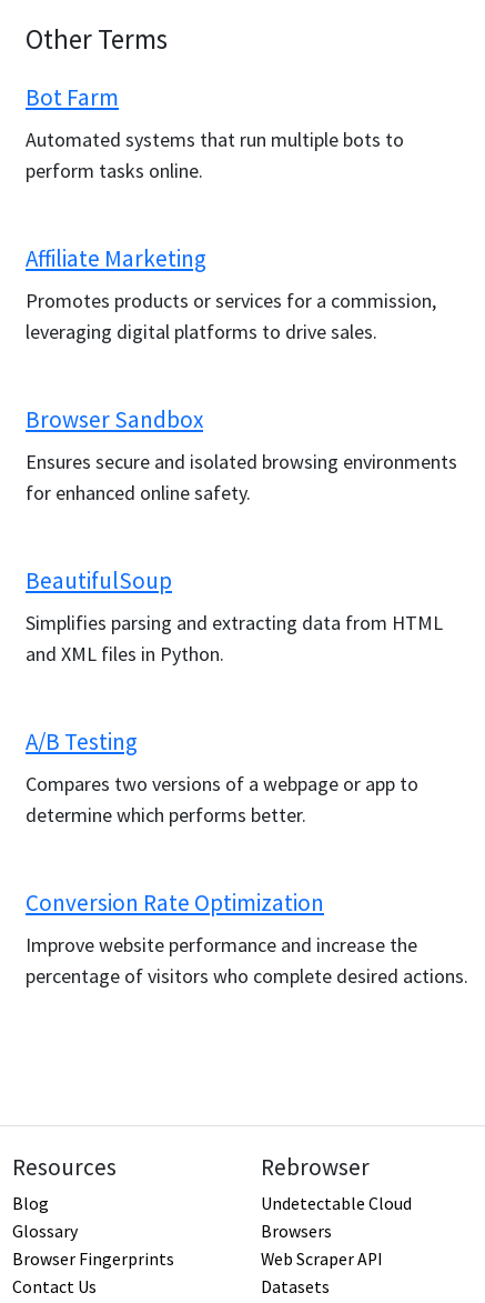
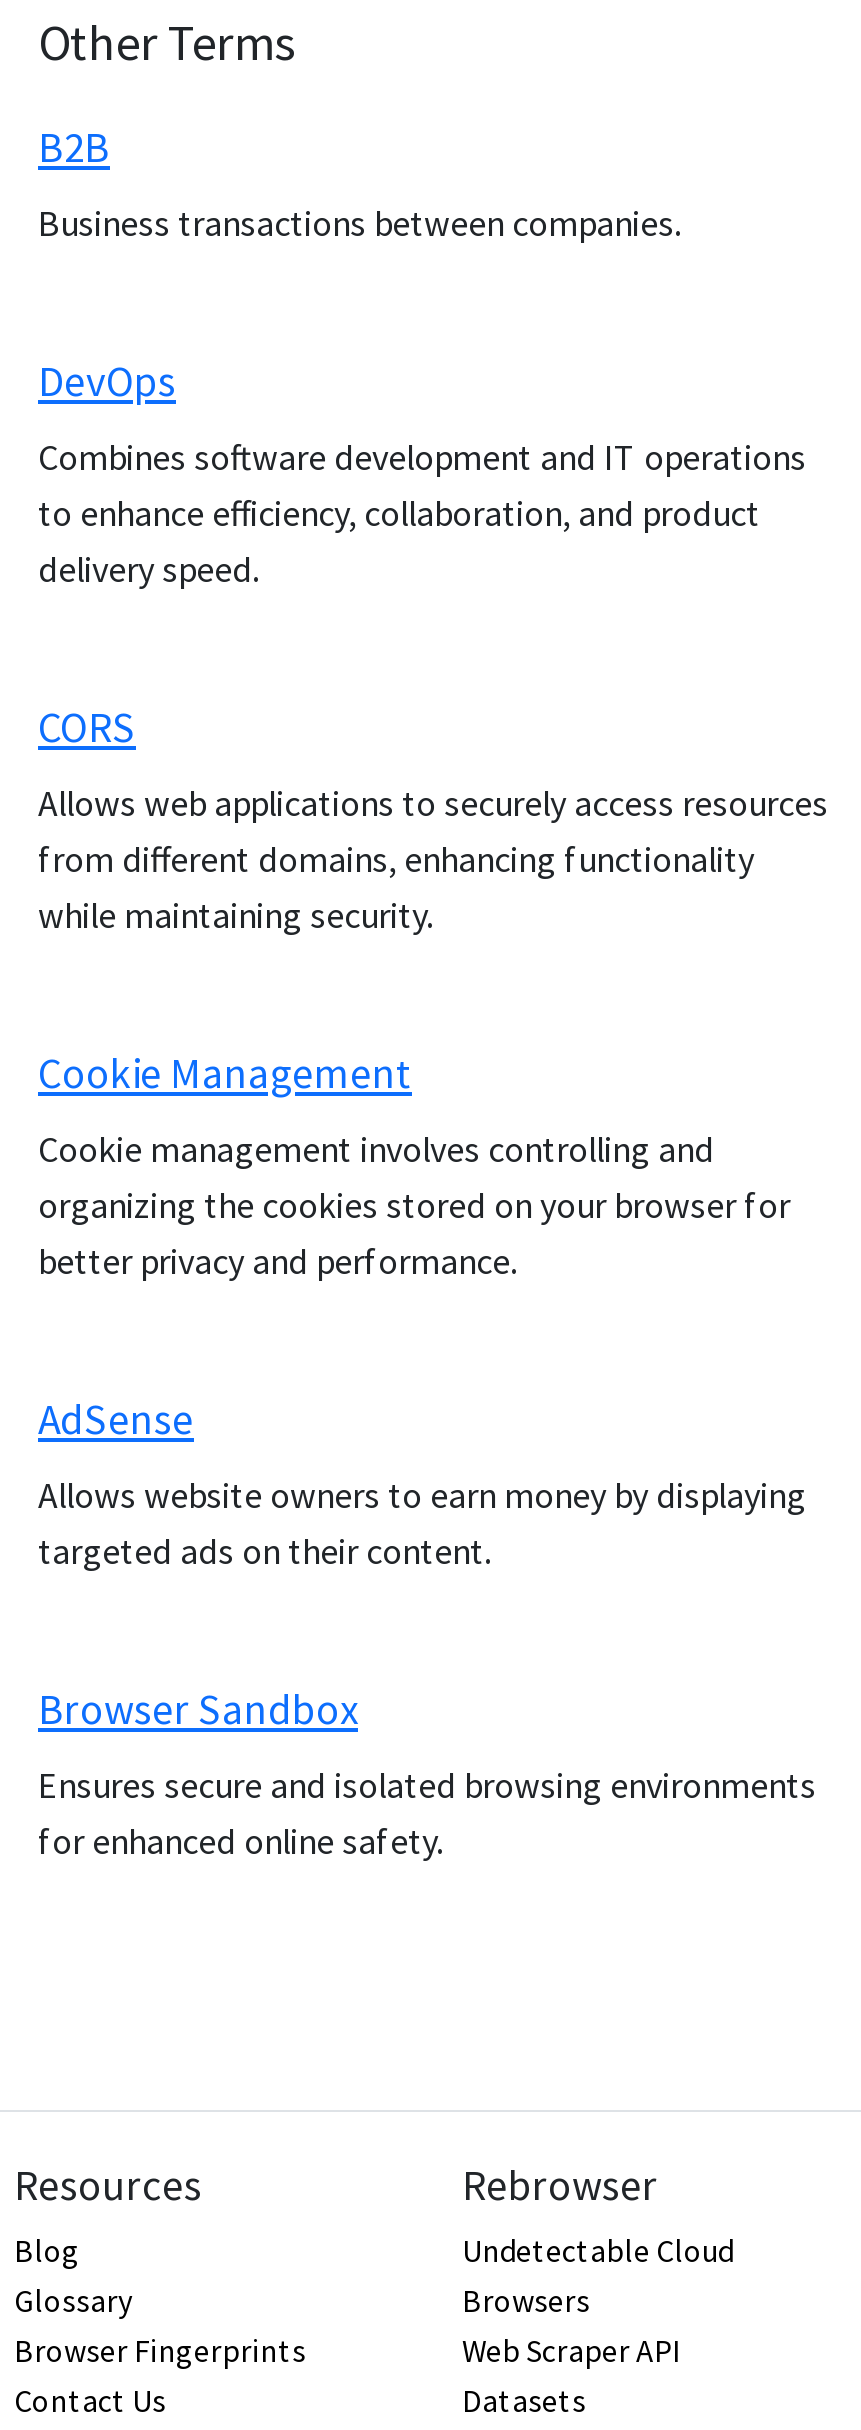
[26,82,436,344] Bot Farm | Automated systems that run multiple bots to | perform tasks online. | Affiliate Marketing | Promotes products or services for a commission, | leveraging digital platforms to drive sales. -> [38,120,828,1574] B2B | Business transactions between companies. | DevOps | Combines software development and IT operations | to enhance efficiency, collaboration, and product | delivery speed. | CORS | Allows web applications to securely access resources | from different domains, enhancing functionality | while maintaining security. | Cookie Management | Cookie management involves controlling and | organizing the cookies stored on your browser for | better privacy and performance. | AdSense | Allows website owners to earn money by displaying | targeted ads on their content.
moved [26,404,457,505] -> [38,1682,816,1864]: Browser Sandbox | Ensures secure and isolated browsing environments | for enhanced online safety.
[26,565,468,988] BeautifulSoup | Simplifies parsing and extracting data from HTML | and XML files in Python. | A/B Testing | Compares two versions of a webpage or app to | determine which performs better. | Conversion Rate Optimization | Improve website performance and increase the | percentage of visitors who complete desired actions. -> none

